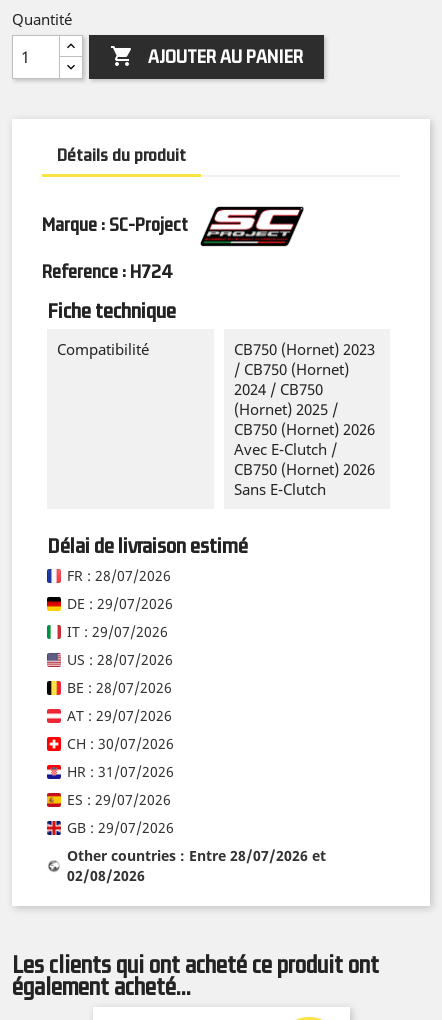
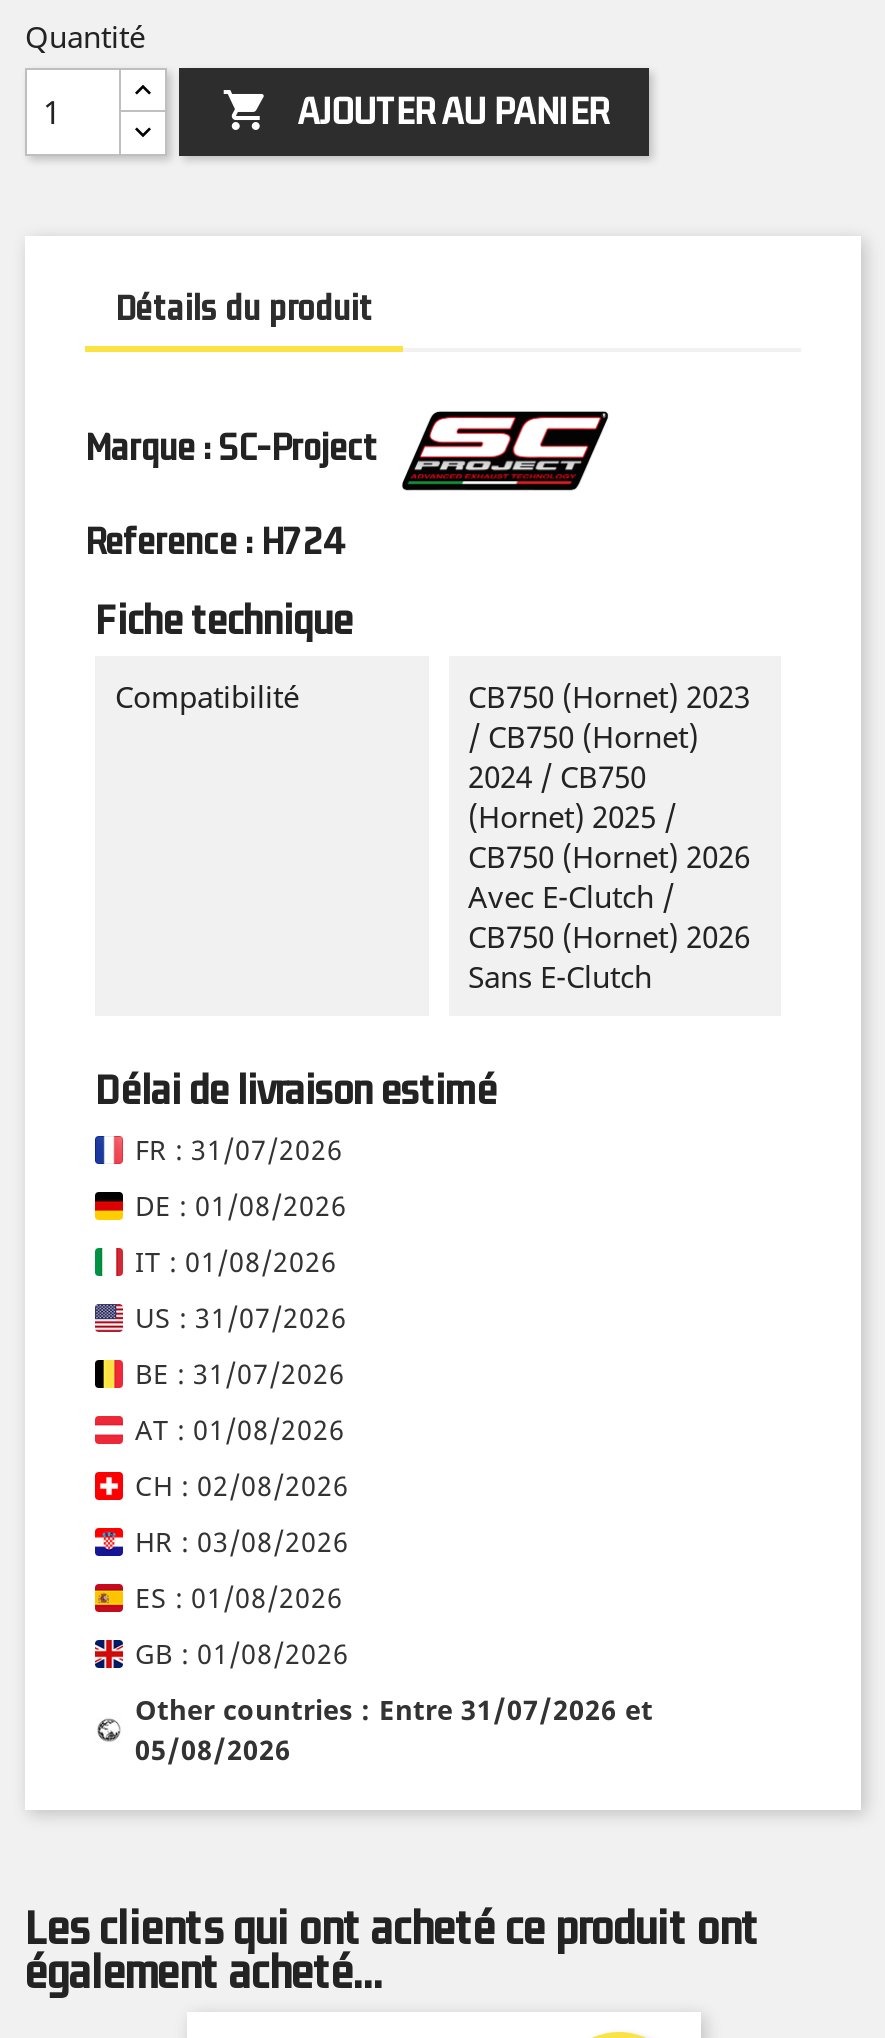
[67,566,171,585] FR : 28/07/2026 -> [135,1129,343,1167] FR : 31/07/2026
[67,594,173,613] DE : 29/07/2026 -> [135,1185,347,1223] DE : 01/08/2026
[67,622,168,641] IT : 29/07/2026 -> [135,1241,337,1279] IT : 01/08/2026
[67,650,173,669] US : 28/07/2026 -> [135,1297,347,1335] US : 31/07/2026
[67,678,172,697] BE : 28/07/2026 -> [135,1353,345,1391] BE : 31/07/2026
[67,706,172,725] AT : 29/07/2026 -> [135,1409,345,1447] AT : 01/08/2026
[67,734,174,753] CH : 30/07/2026 -> [135,1465,349,1503] CH : 02/08/2026
[67,762,174,781] HR : 31/07/2026 -> [135,1521,349,1559] HR : 03/08/2026
[67,790,171,809] ES : 29/07/2026 -> [135,1577,343,1615] ES : 01/08/2026
[67,818,174,837] GB : 29/07/2026 -> [135,1633,349,1671] GB : 01/08/2026
[67,846,326,865] Other countries : Entre 28/07/2026 et -> [135,1689,653,1727] Other countries : Entre 31/07/2026 et
[67,866,145,885] 02/08/2026 -> [135,1729,291,1767] 05/08/2026

